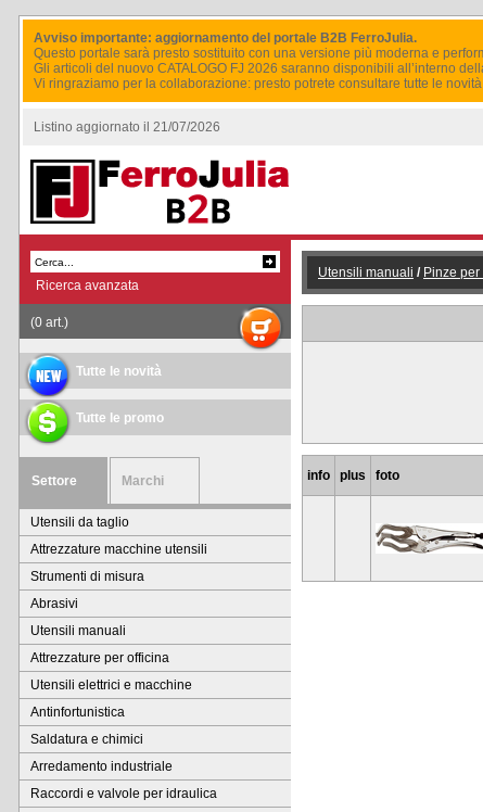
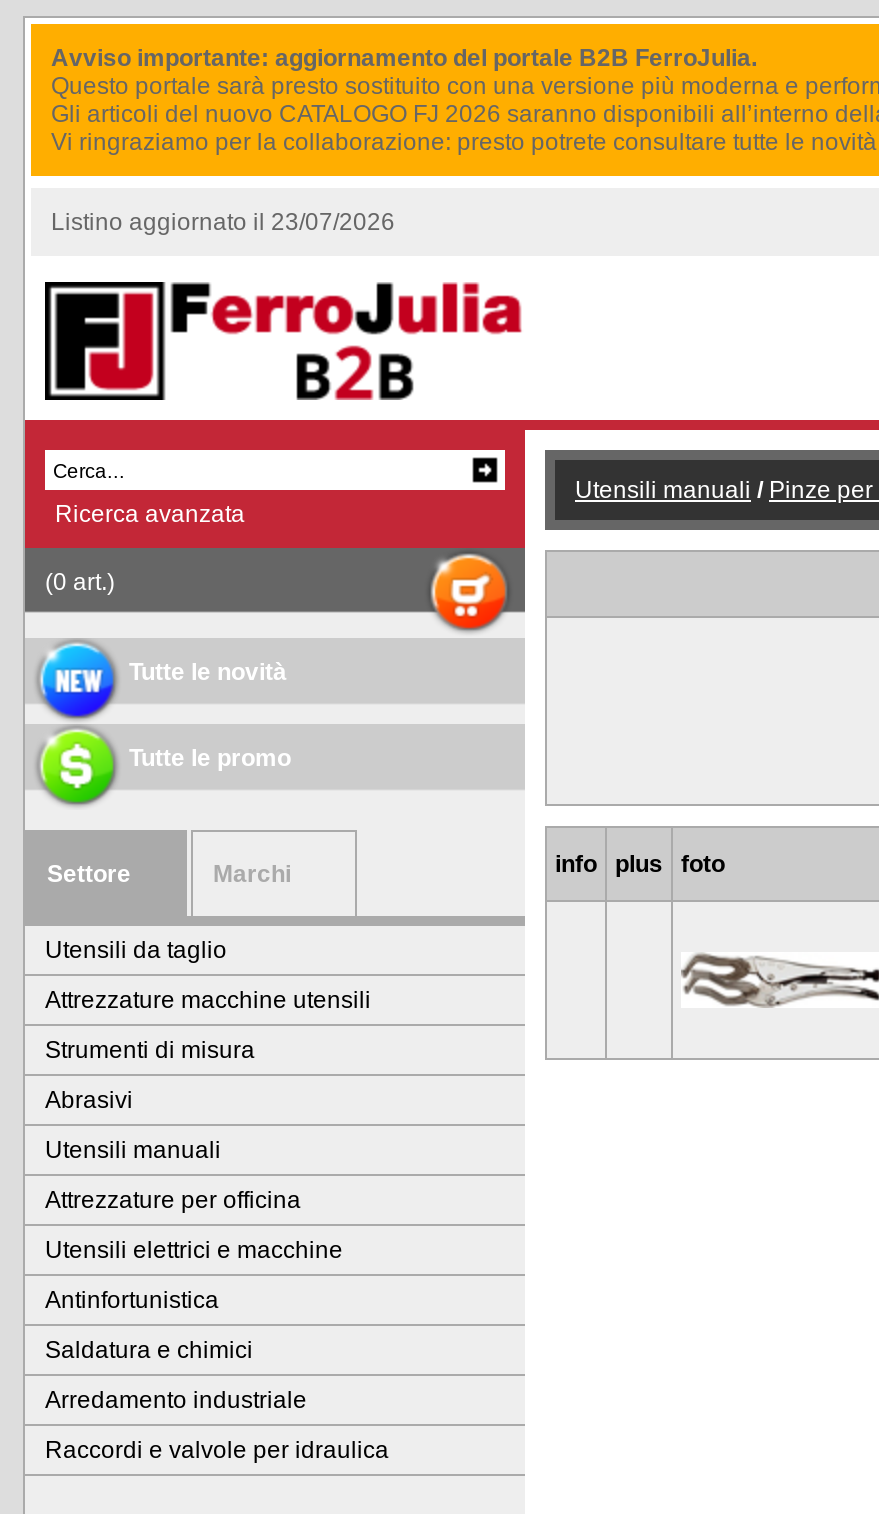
[34,119,220,135] Listino aggiornato il 21/07/2026 -> [51,208,395,236] Listino aggiornato il 23/07/2026

